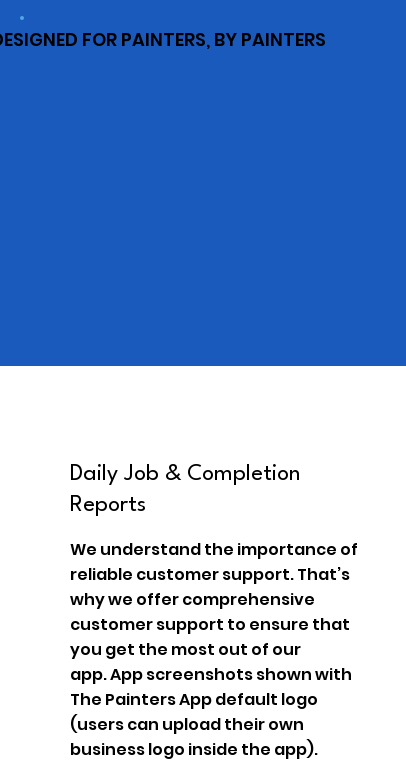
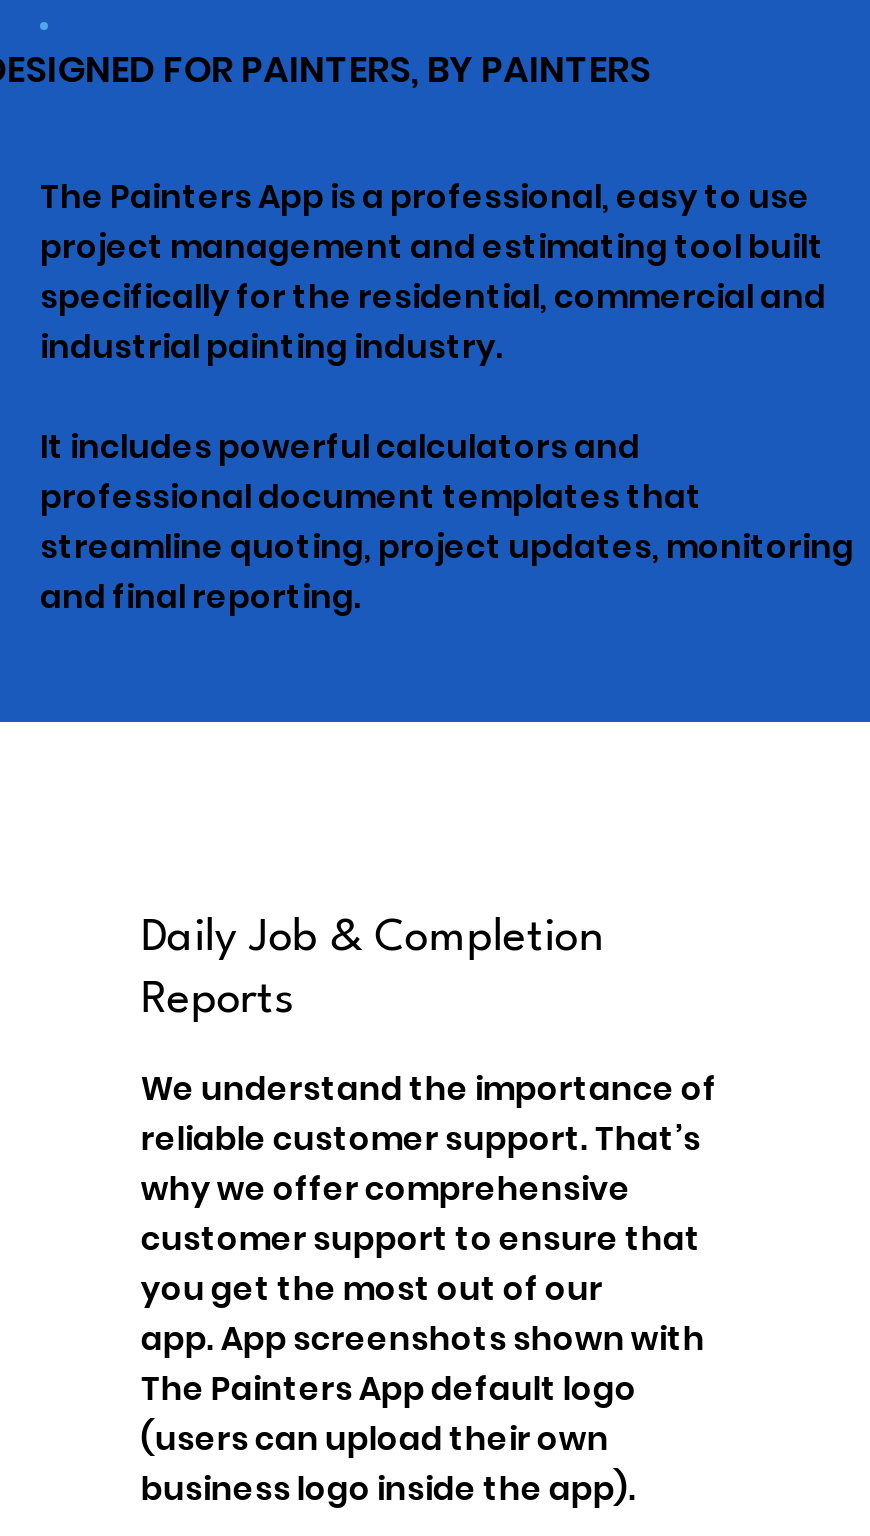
none -> [40,174,854,620] The Painters App is a professional, easy to use | project management and estimating tool built | specifically for the residential, commercial and | industrial painting industry. | It includes powerful calculators and | professional document templates that | streamline quoting, project updates, monitoring | and final reporting.

